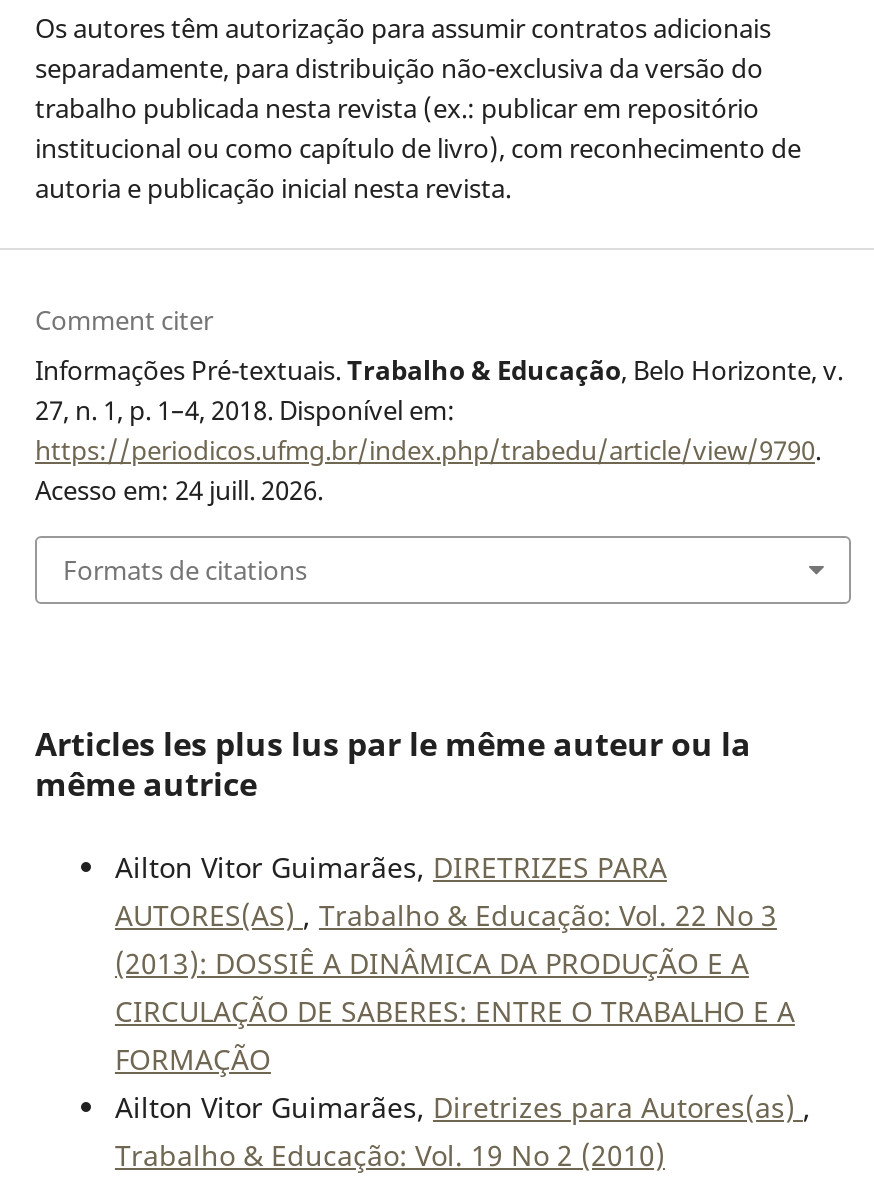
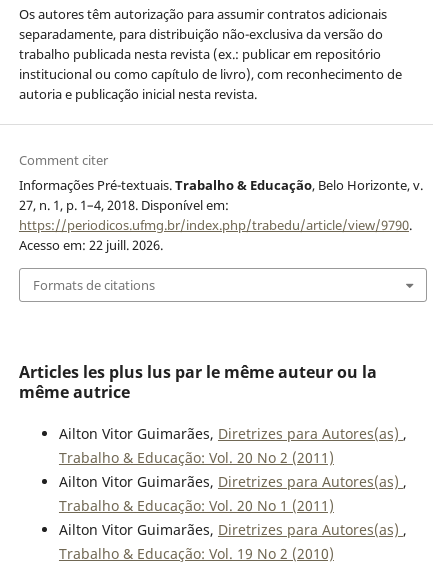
[35,471,323,507] Acesso em: 24 juill. 2026. -> [19,236,163,254] Acesso em: 22 juill. 2026.
[115,849,795,1079] Ailton Vitor Guimarães, DIRETRIZES PARA | AUTORES(AS), Trabalho & Educação: Vol. 22 No 3 | (2013): DOSSIÊ A DINÂMICA DA PRODUÇÃO E A | CIRCULAÇÃO DE SABERES: ENTRE O TRABALHO E A | FORMAÇÃO -> [59,424,407,515] Ailton Vitor Guimarães, Diretrizes para Autores(as), | Trabalho & Educação: Vol. 20 No 2 (2011) | Ailton Vitor Guimarães, Diretrizes para Autores(as), | Trabalho & Educação: Vol. 20 No 1 (2011)

